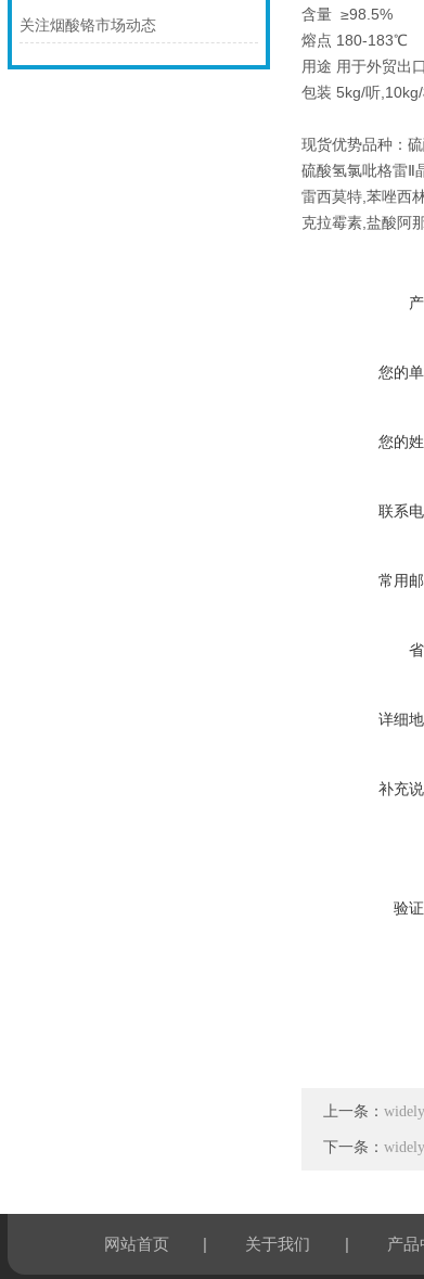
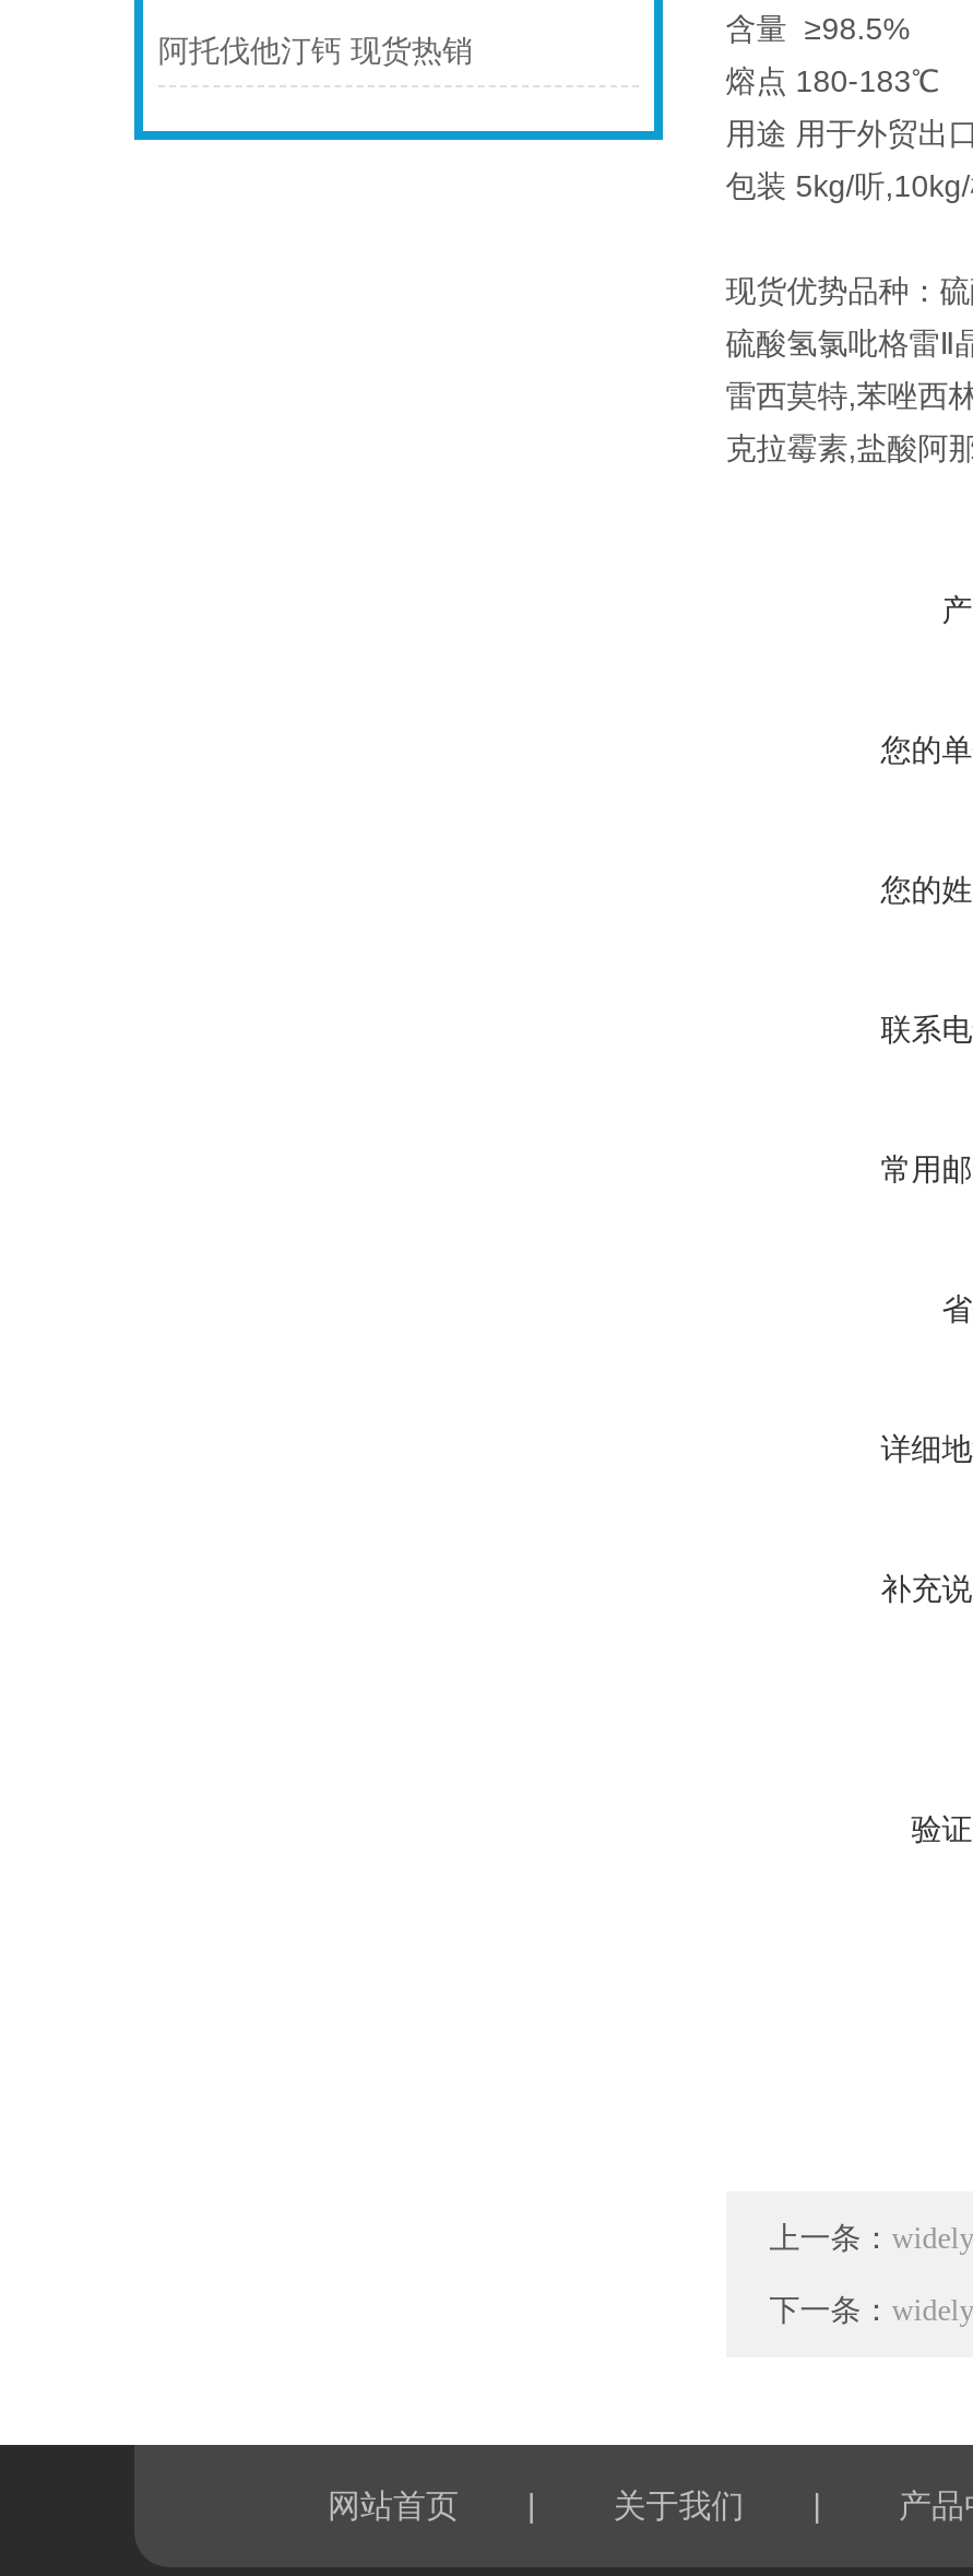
[20,17,156,34] 关注烟酸铬市场动态 -> [158,35,473,68] 阿托伐他汀钙 现货热销

